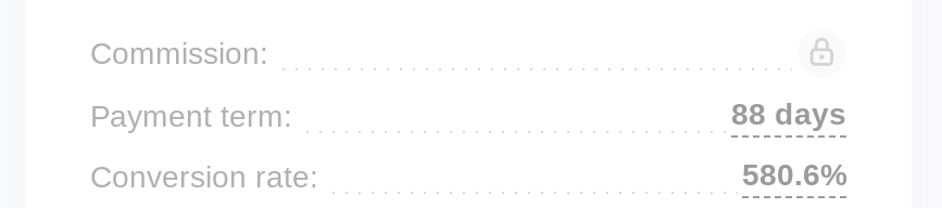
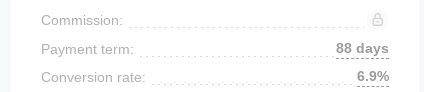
[742,157,846,192] 580.6% -> [357,68,389,84] 6.9%

